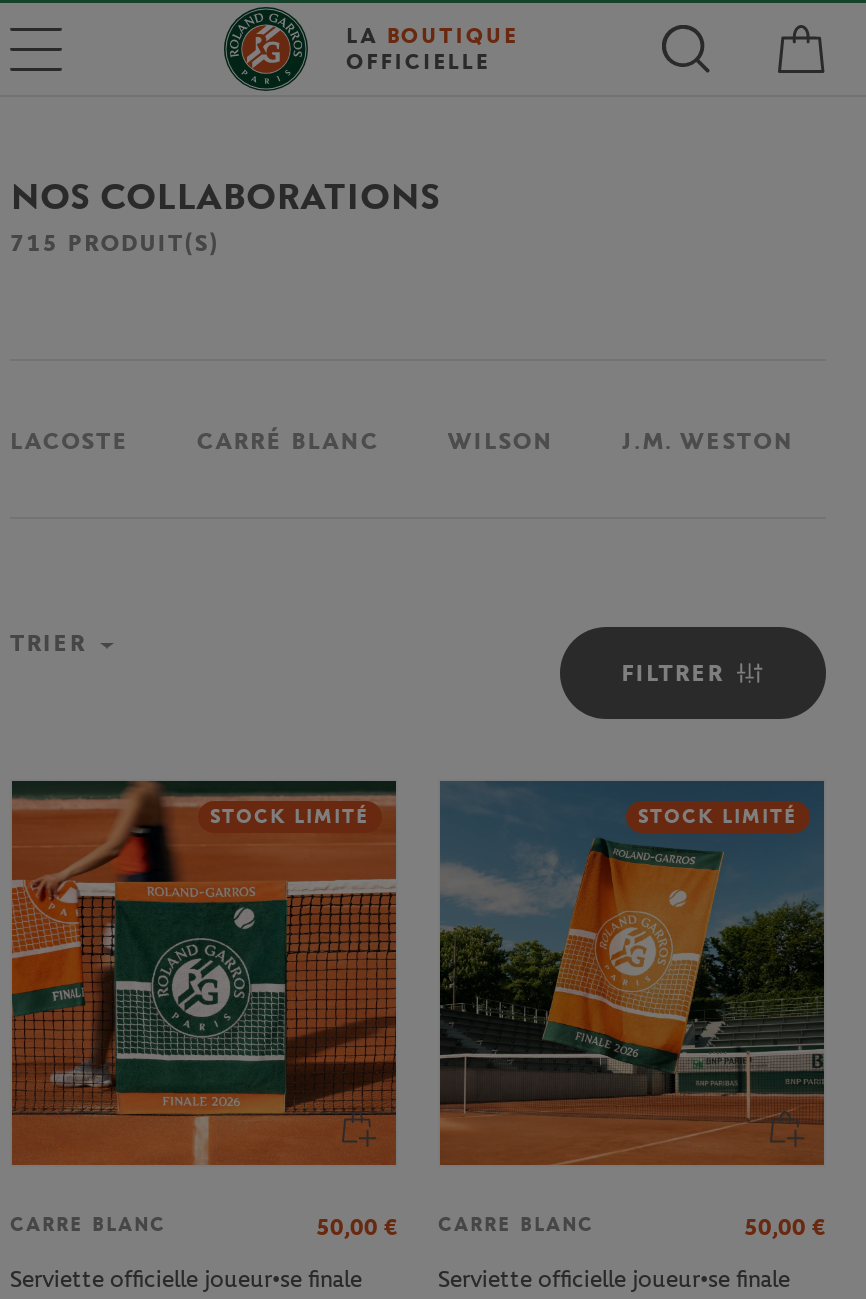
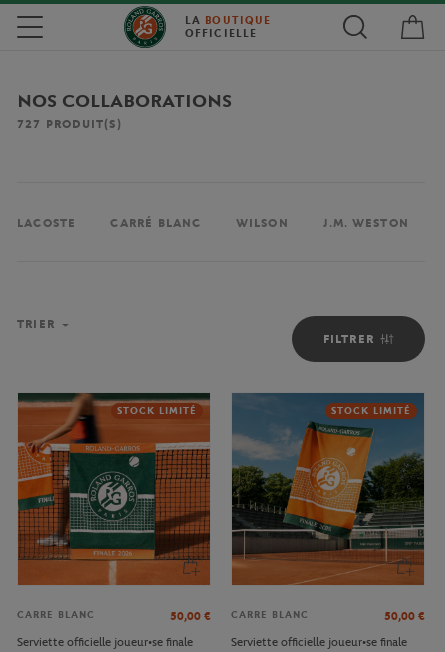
[10,229,220,257] 715 PRODUIT(S) -> [17,117,122,131] 727 PRODUIT(S)

